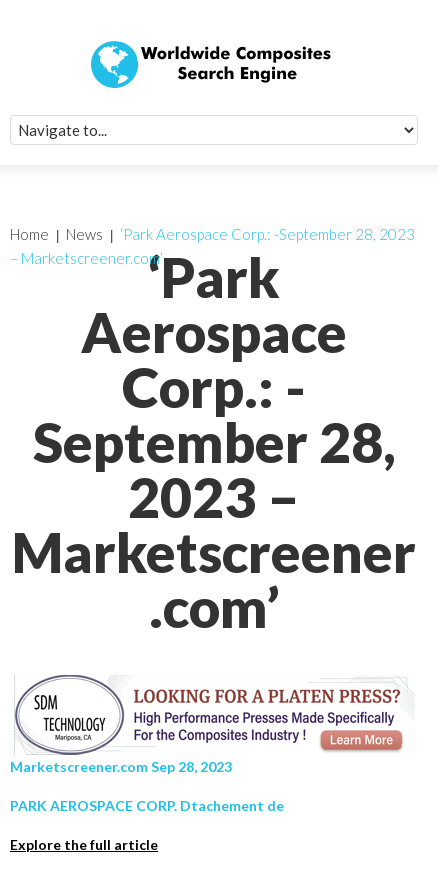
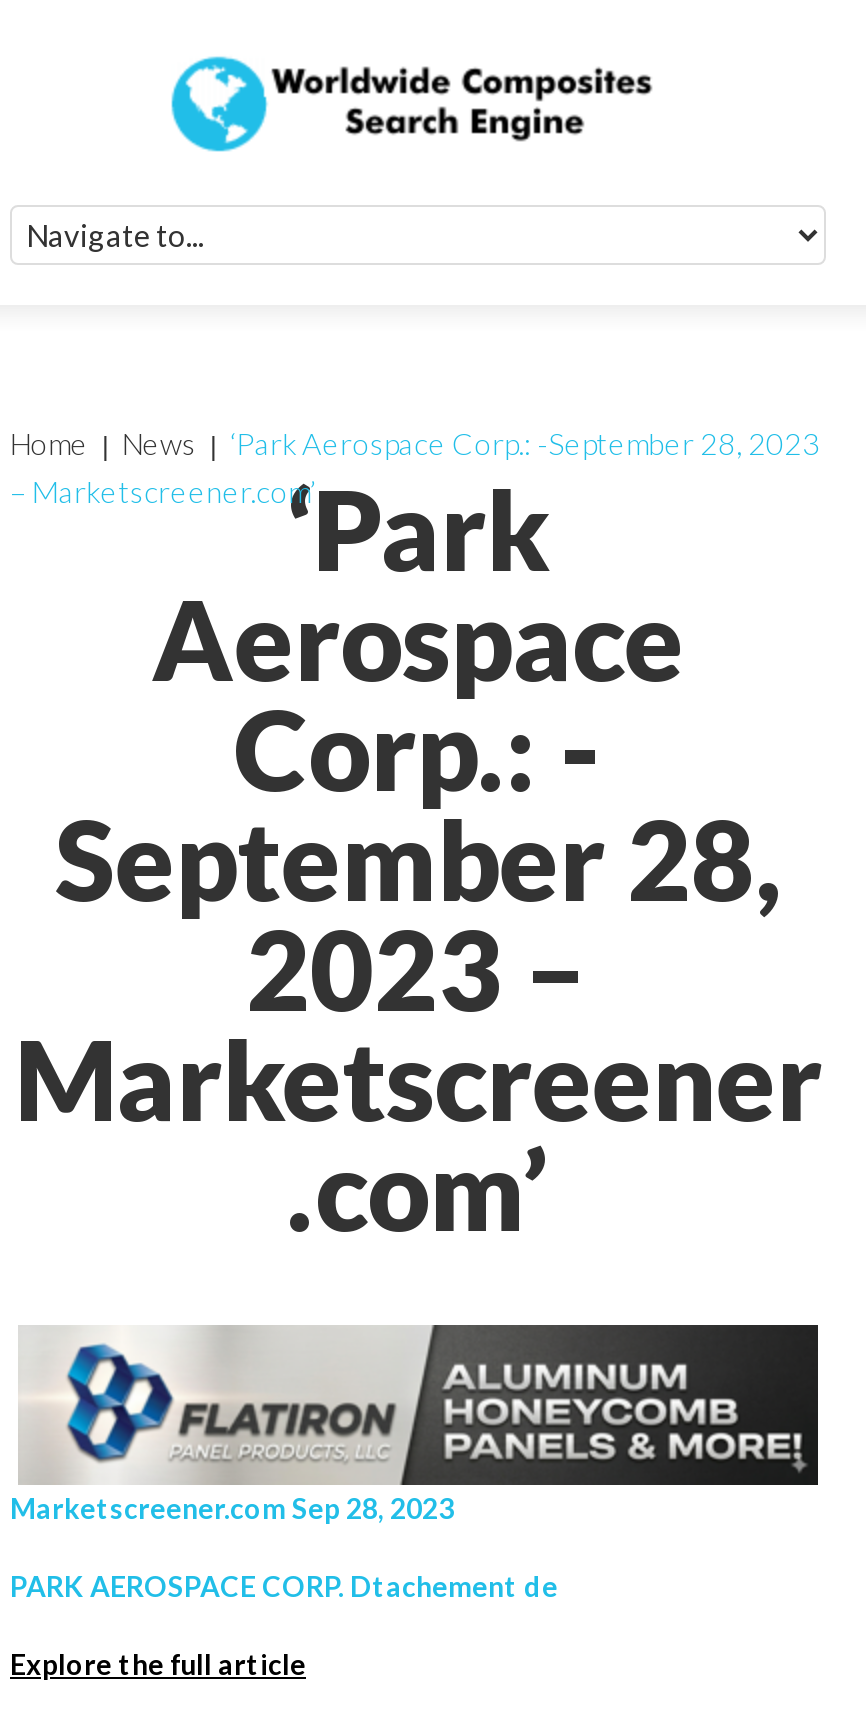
[14,674,414,756] [image] -> [18,1323,820,1487] [image]

